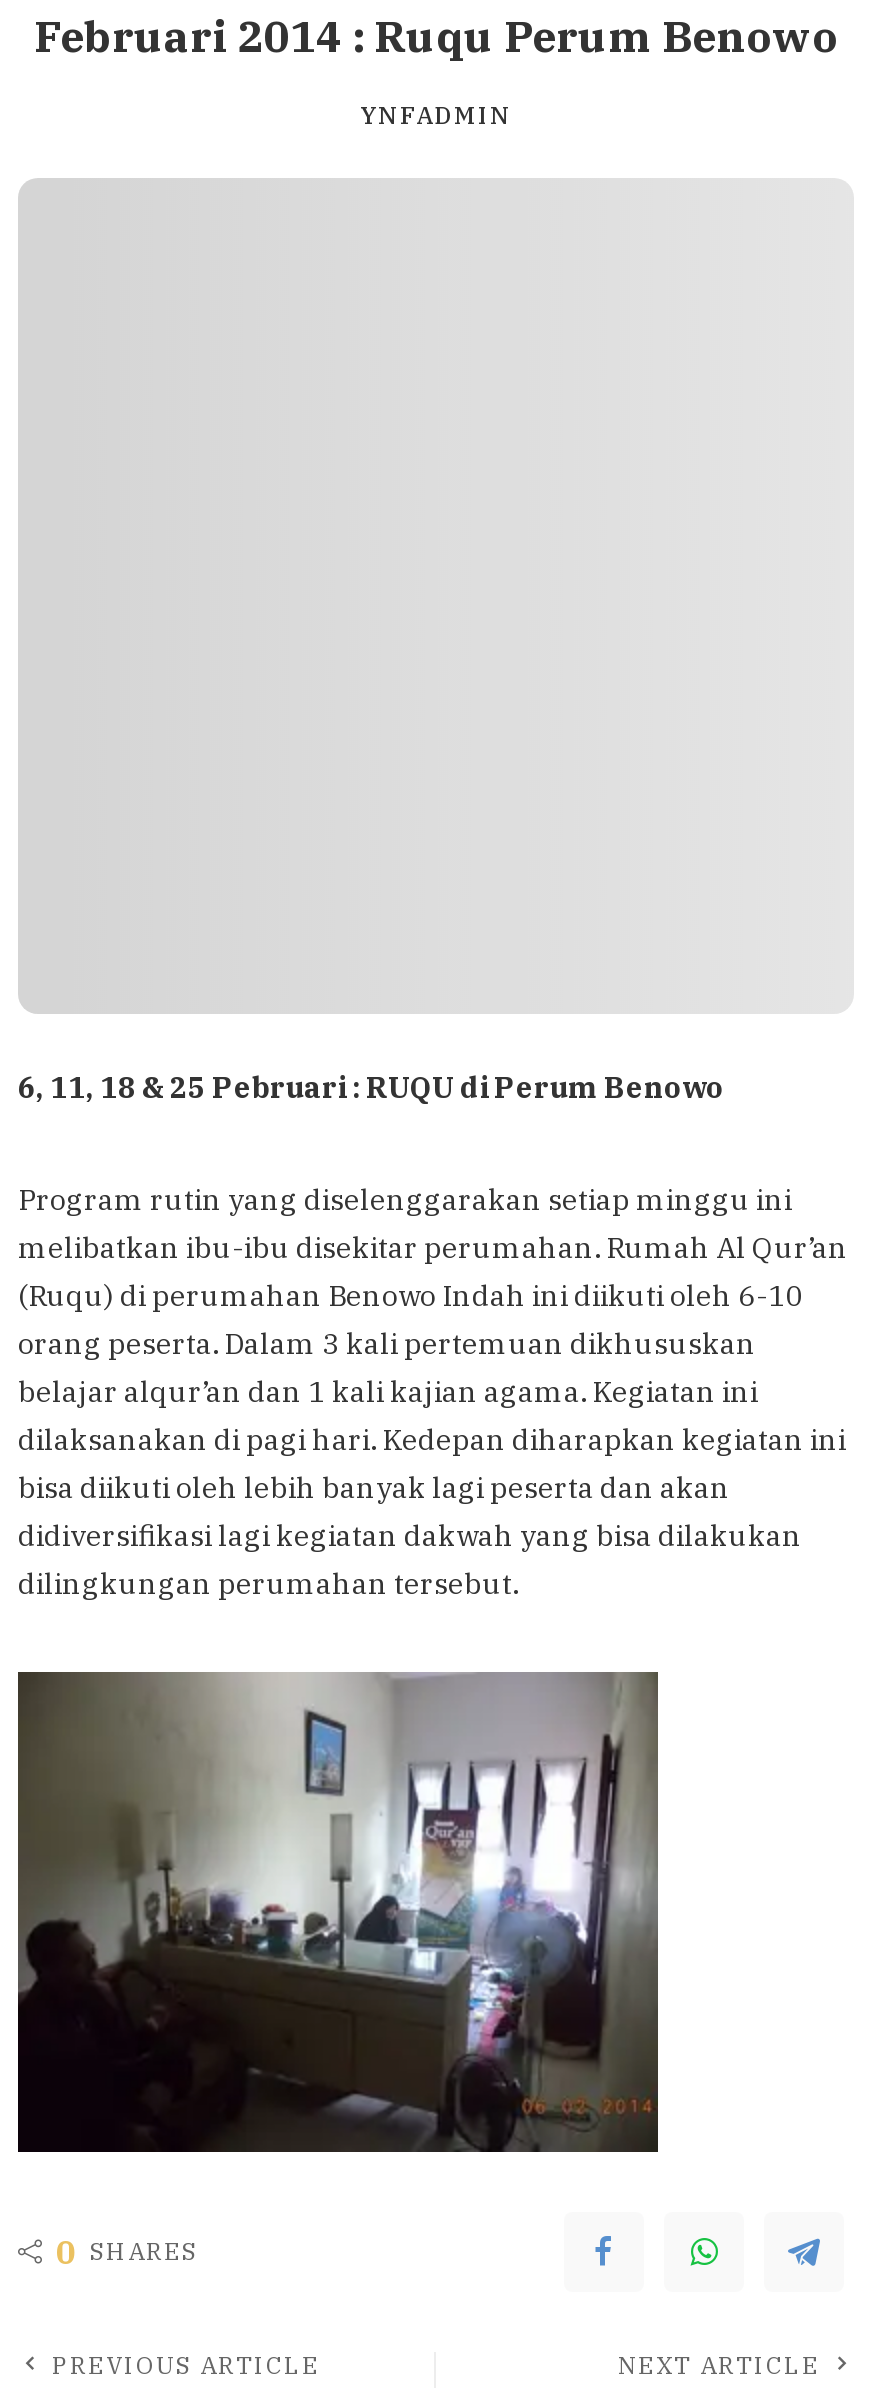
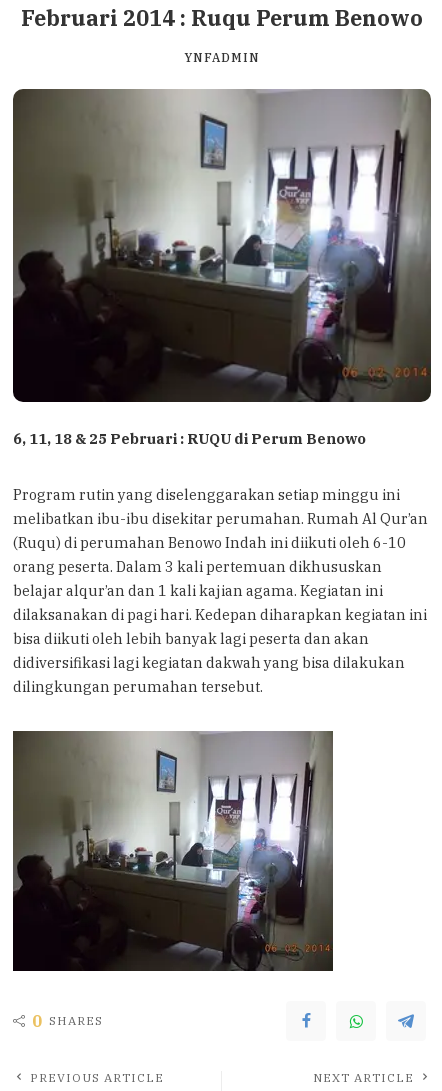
none -> [12,89,432,403] [image]

